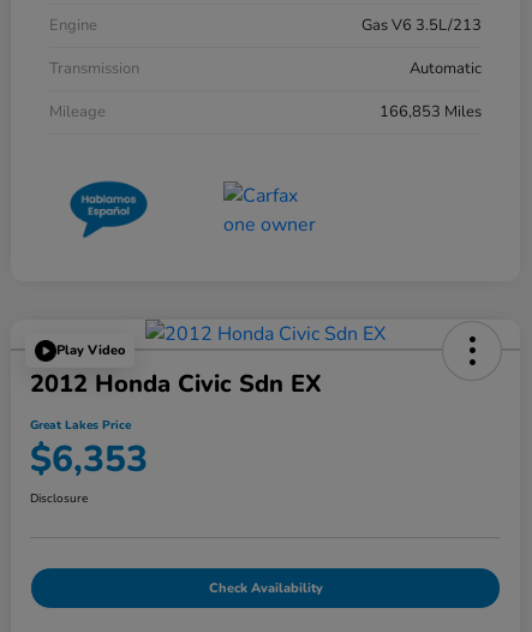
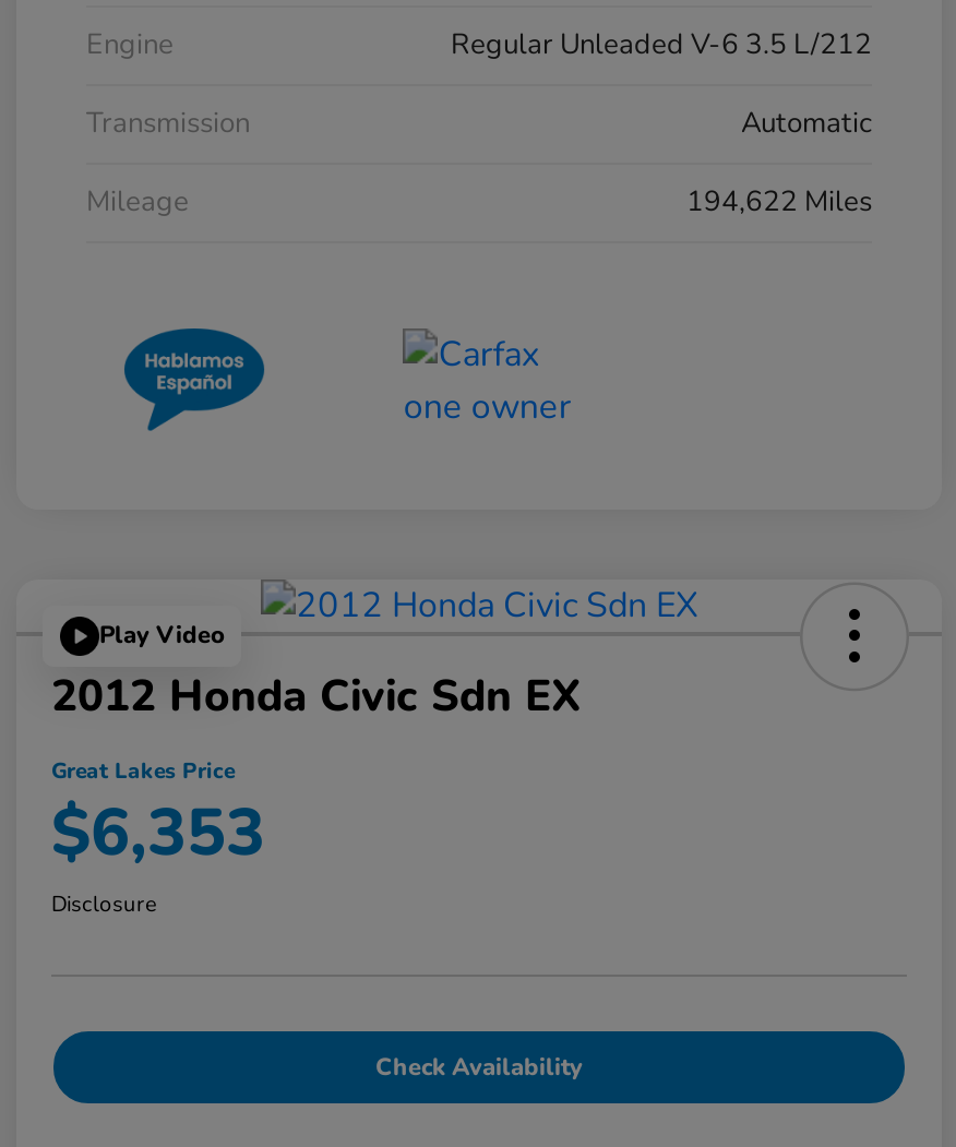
[361,14,482,36] Gas V6 3.5L/213 -> [451,25,872,64] Regular Unleaded V-6 3.5 L/212
[379,101,482,122] 166,853 Miles -> [686,182,872,221] 194,622 Miles

